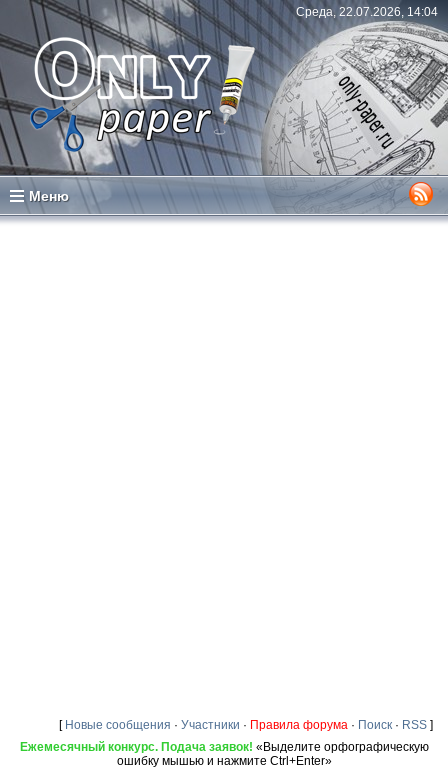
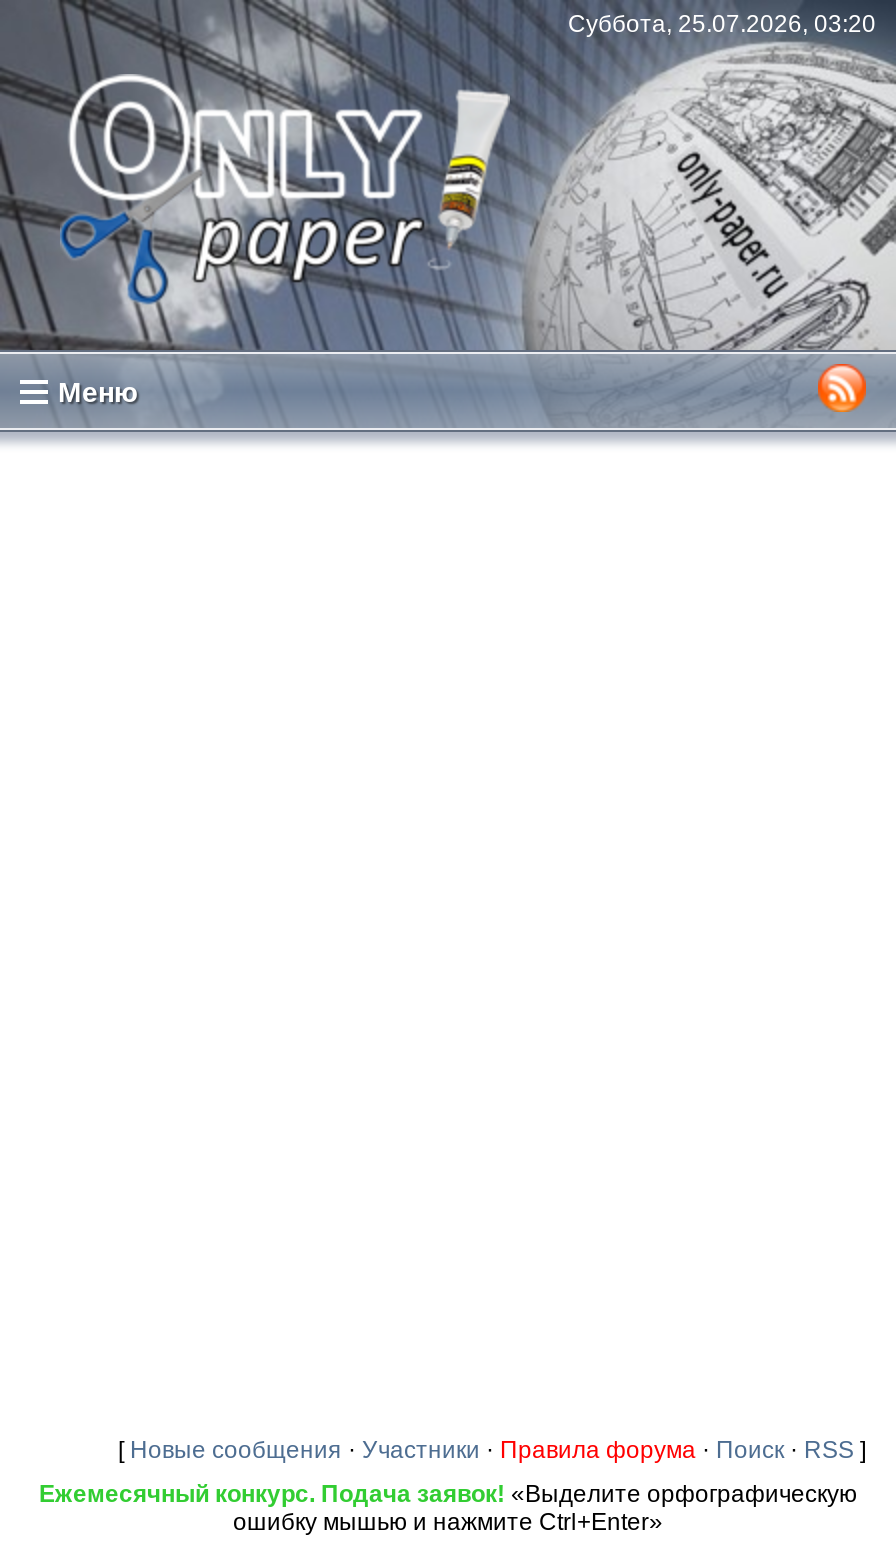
[296,5,438,19] Среда, 22.07.2026, 14:04 -> [568,10,876,38] Суббота, 25.07.2026, 03:20

